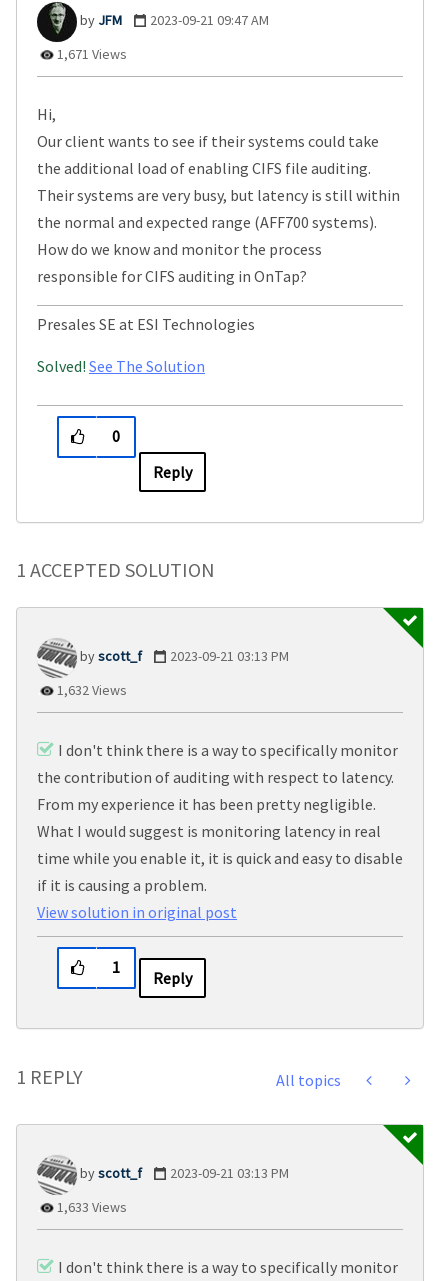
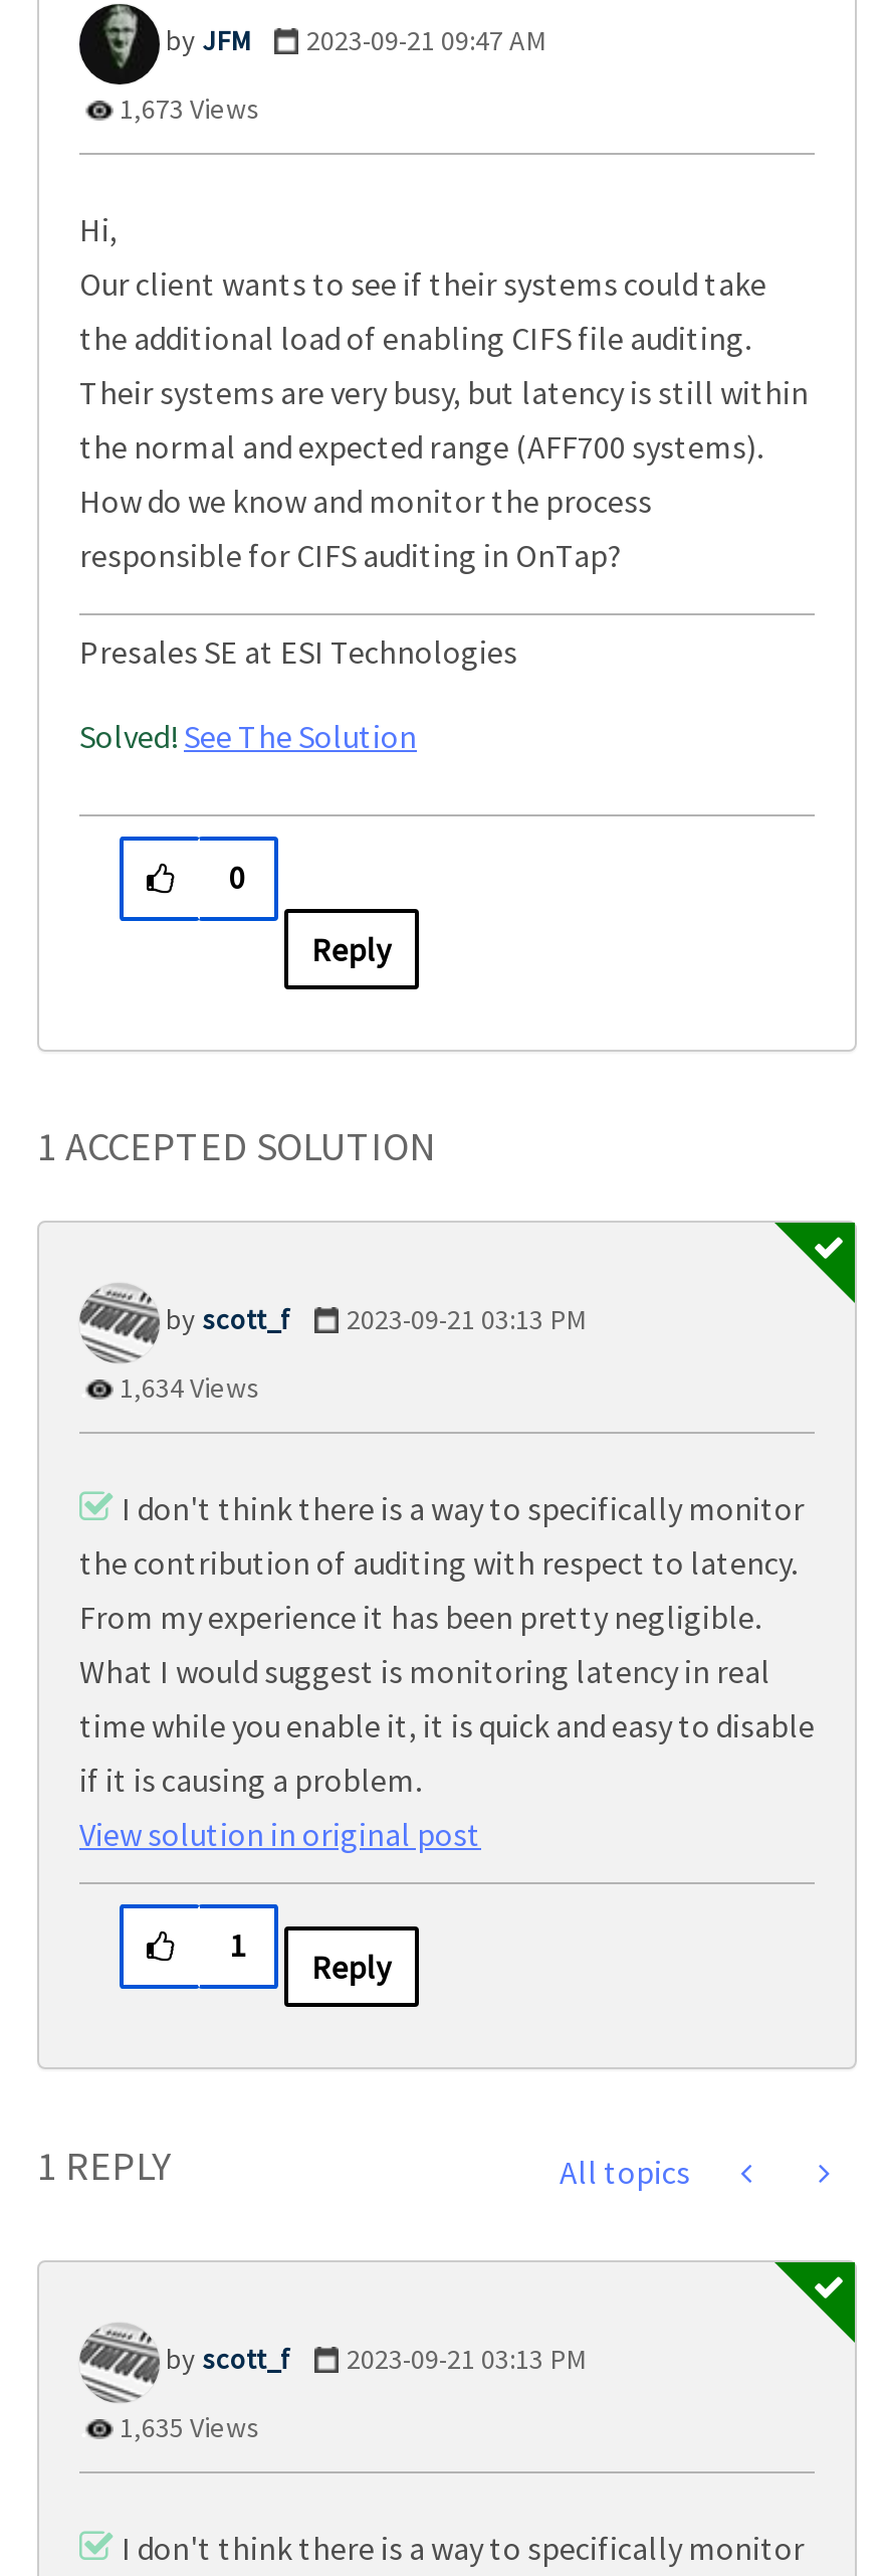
[54,45,127,63] 1,671 Views -> [114,90,260,127] 1,673 Views
[54,681,127,699] 1,632 Views -> [114,1369,260,1405] 1,634 Views
[54,1198,127,1216] 1,633 Views -> [114,2408,260,2444] 1,635 Views

